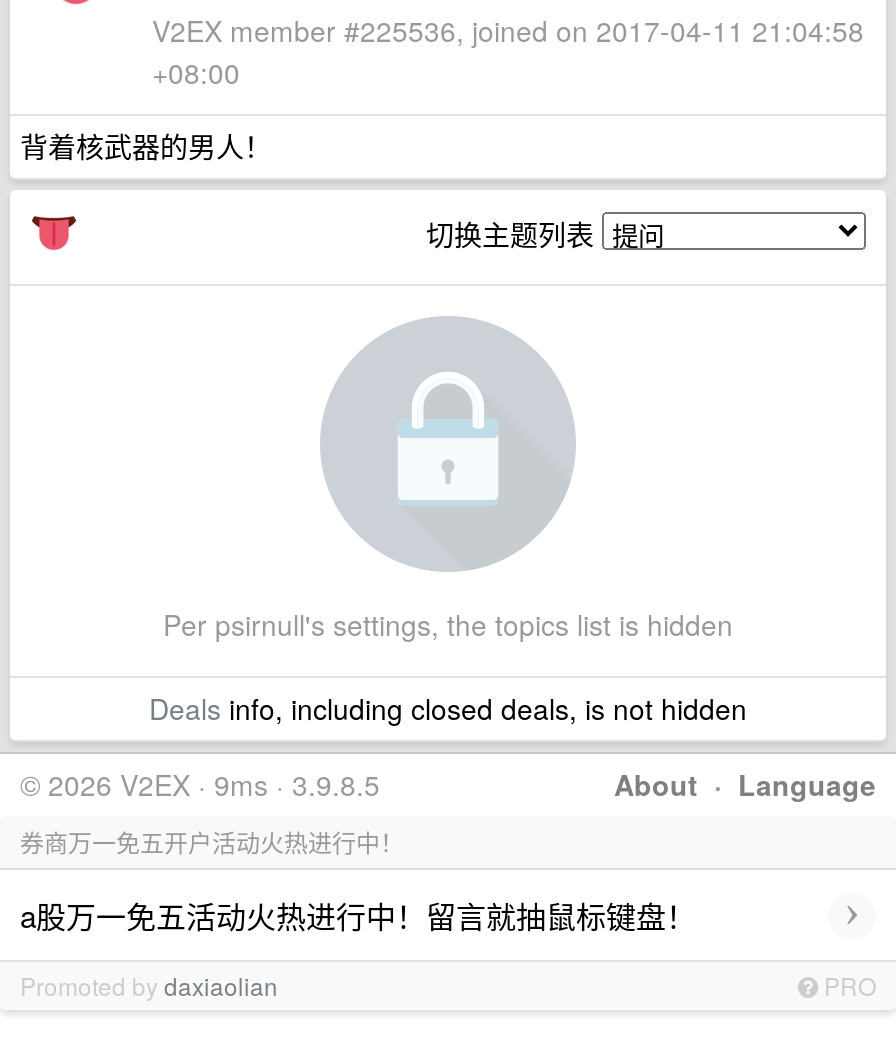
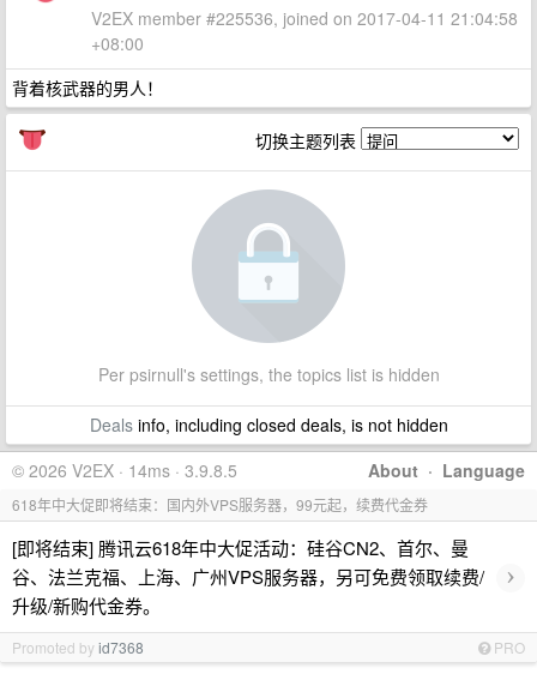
[20,764,380,804] © 2026 V2EX · 9ms · 3.9.8.5 -> [12,458,237,482] © 2026 V2EX · 14ms · 3.9.8.5
[20,824,404,858] 券商万一免五开户活动火热进行中！ -> [12,494,428,514] 618年中大促即将结束：国内外VPS服务器，99元起，续费代金券
[20,893,696,935] a股万一免五活动火热进行中！留言就抽鼠标键盘！ -> [12,535,484,618] [即将结束] 腾讯云618年中大促活动：硅谷CN2、首尔、曼 | 谷、法兰克福、上海、广州VPS服务器，另可免费领取续费/ | 升级/新购代金券。
[20,968,278,1002] Promoted by daxiaolian -> [12,637,144,657] Promoted by id7368

